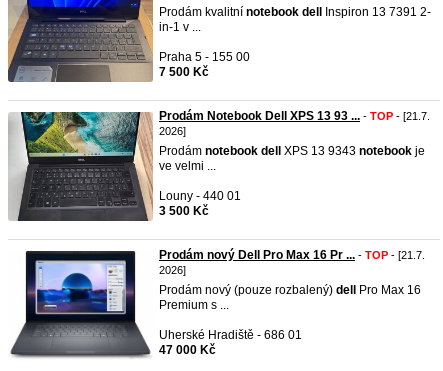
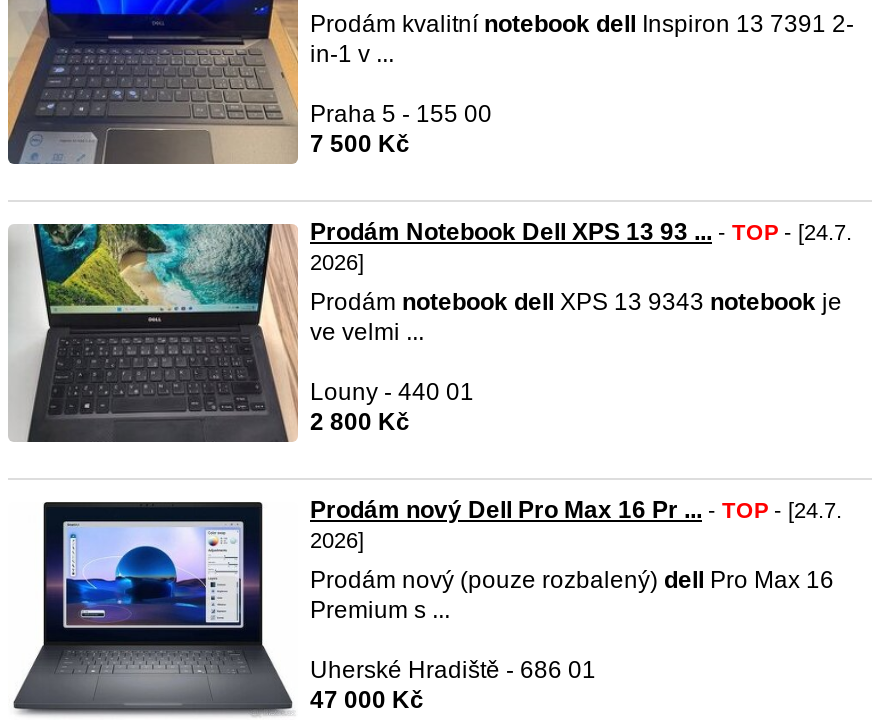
[159,109,430,123] Prodám Notebook Dell XPS 13 93 ... - TOP - [21.7. -> [310,218,852,246] Prodám Notebook Dell XPS 13 93 ... - TOP - [24.7.
[159,204,209,218] 3 500 Kč -> [310,408,410,436] 2 800 Kč
[159,248,425,262] Prodám nový Dell Pro Max 16 Pr ... - TOP - [21.7. -> [310,496,842,524] Prodám nový Dell Pro Max 16 Pr ... - TOP - [24.7.

